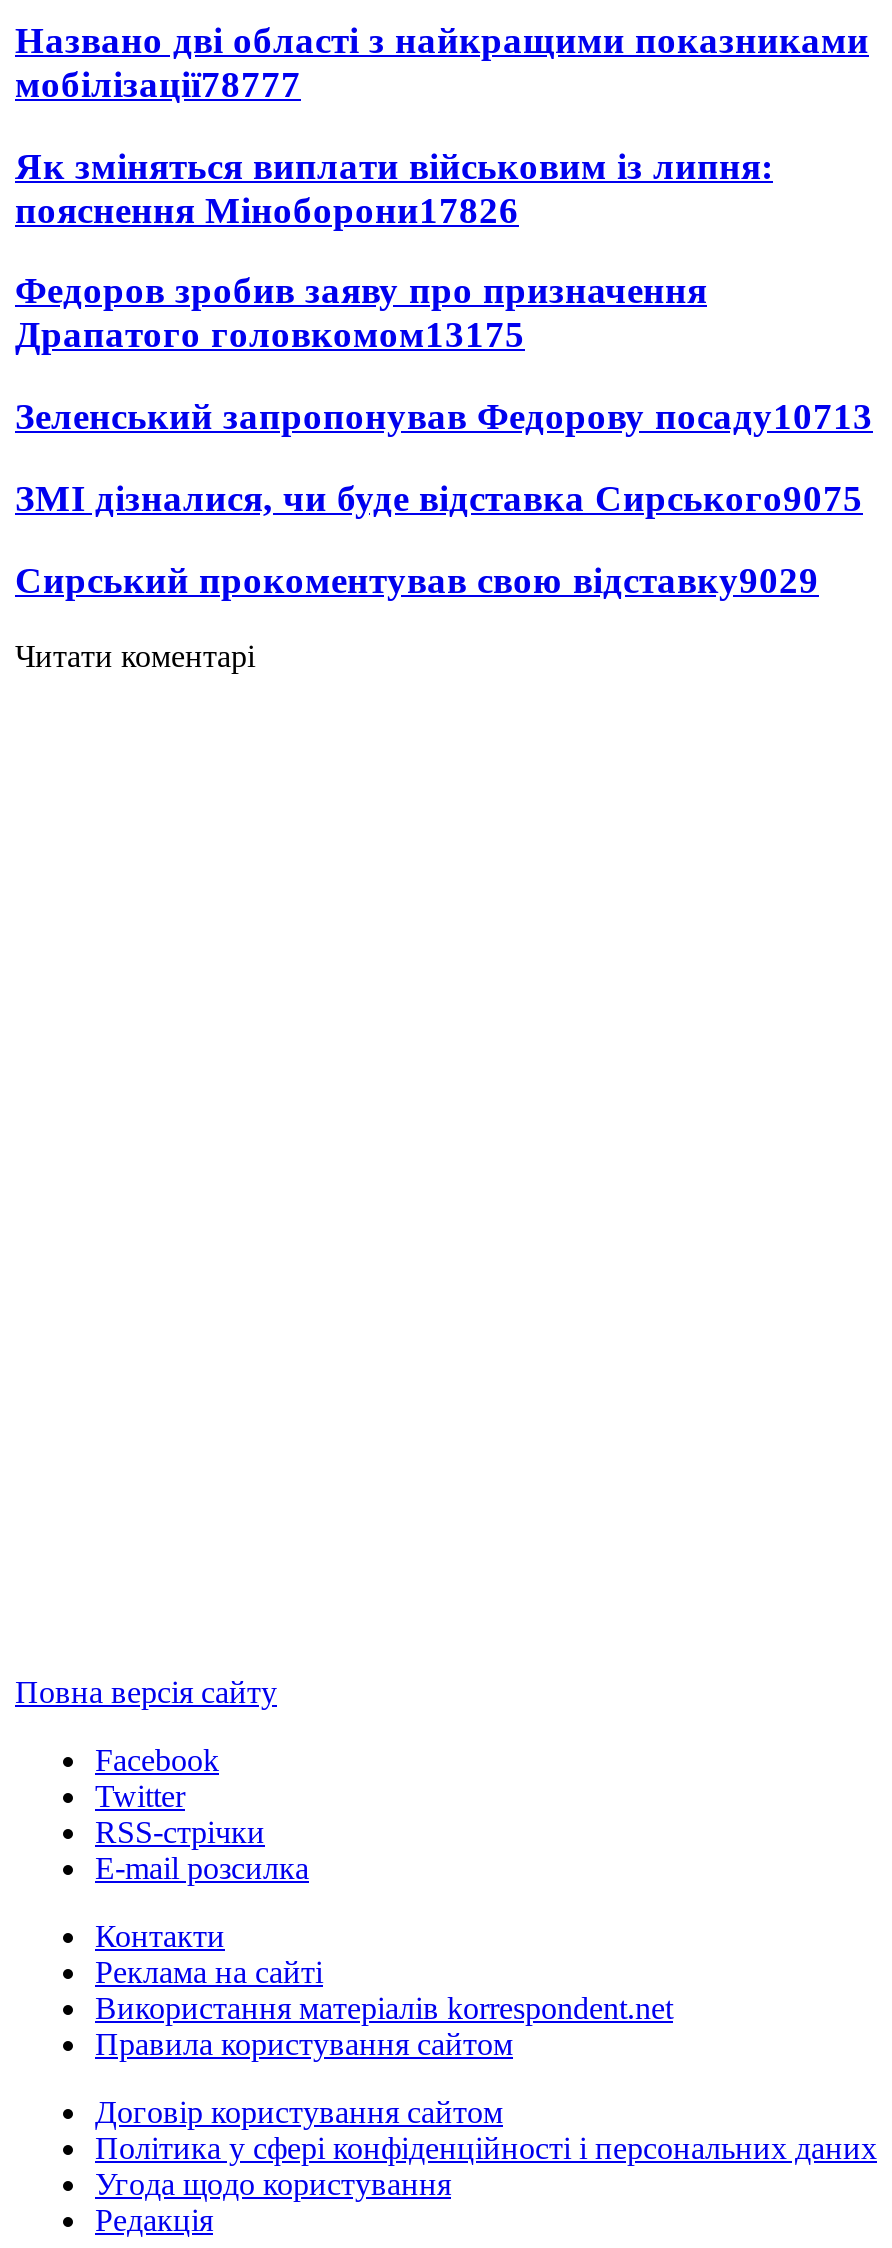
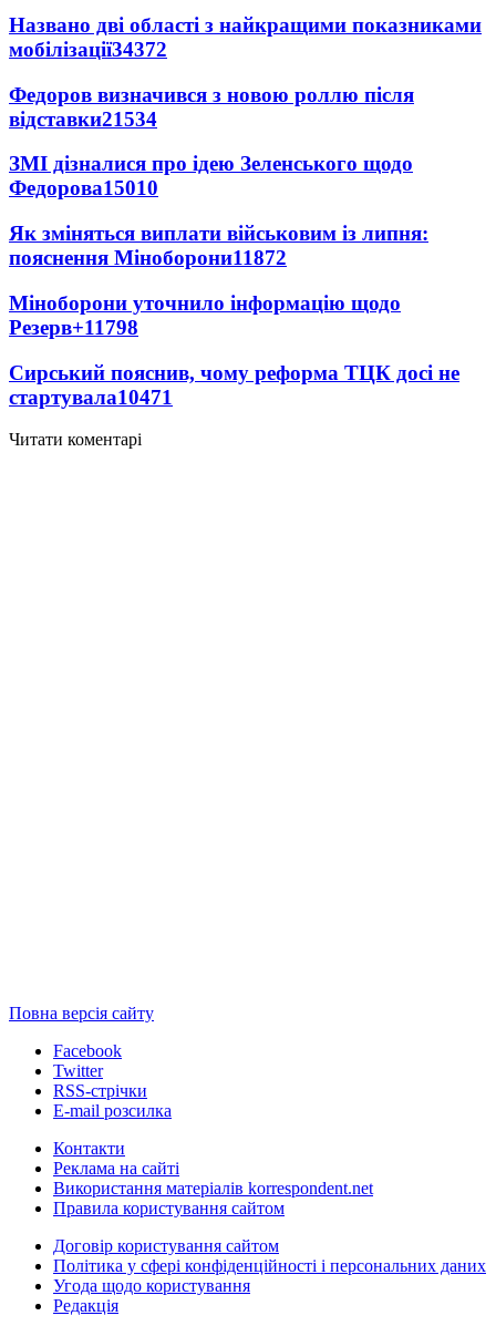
[15,63,301,105] мобілізації78777 -> [9,38,414,200] мобілізації34372 | Федоров визначився з новою роллю після | відставки21534 | ЗМІ дізналися про ідею Зеленського щодо | Федорова15010
moved [15,144,773,186] -> [9,222,428,245]: Як зміняться виплати військовим із липня:
[15,188,873,600] пояснення Міноборони17826 | Федоров зробив заяву про призначення | Драпатого головкомом13175 | Зеленський запропонував Федорову посаду10713 | ЗМІ дізналися, чи буде відставка Сирського9075 | Сирський прокоментував свою відставку9029 -> [9,246,459,408] пояснення Міноборони11872 | Міноборони уточнило інформацію щодо | Резерв+11798 | Сирський пояснив, чому реформа ТЦК досі не | стартувала10471

